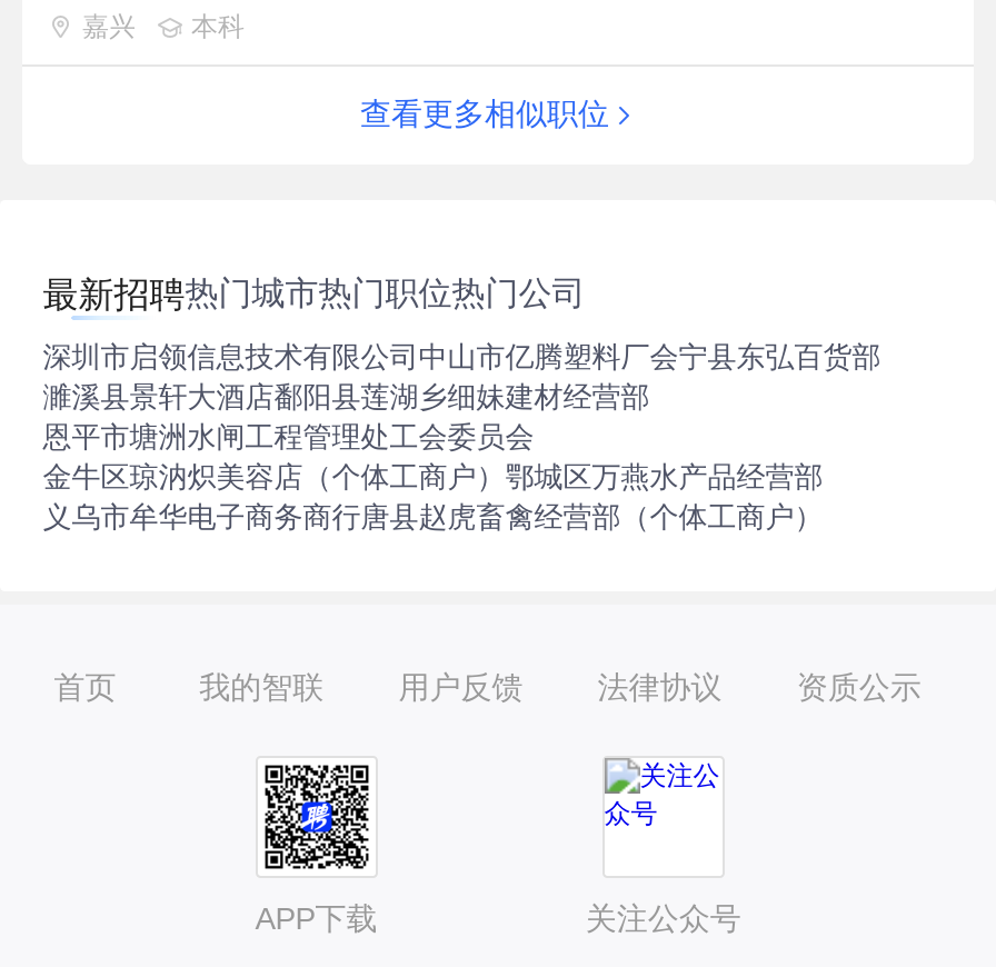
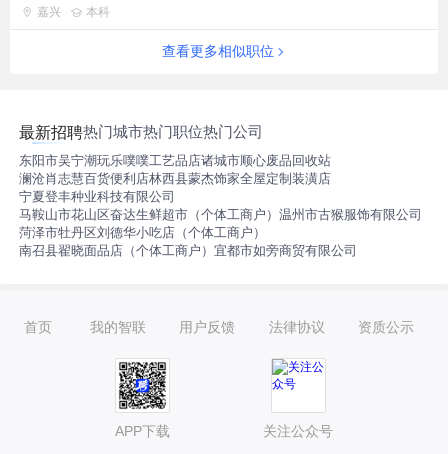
[43,341,881,535] 深圳市启领信息技术有限公司中山市亿腾塑料厂会宁县东弘百货部 | 濉溪县景轩大酒店鄱阳县莲湖乡细妹建材经营部 | 恩平市塘洲水闸工程管理处工会委员会 | 金牛区琼汭炽美容店（个体工商户）鄂城区万燕水产品经营部 | 义乌市牟华电子商务商行唐县赵虎畜禽经营部（个体工商户） -> [19,153,422,258] 东阳市吴宁潮玩乐噗噗工艺品店诸城市顺心废品回收站 | 澜沧肖志慧百货便利店林西县蒙杰饰家全屋定制装潢店 | 宁夏登丰种业科技有限公司 | 马鞍山市花山区奋达生鲜超市（个体工商户）温州市古猴服饰有限公司 | 菏泽市牡丹区刘德华小吃店（个体工商户） | 南召县翟晓面品店（个体工商户）宜都市如旁商贸有限公司

